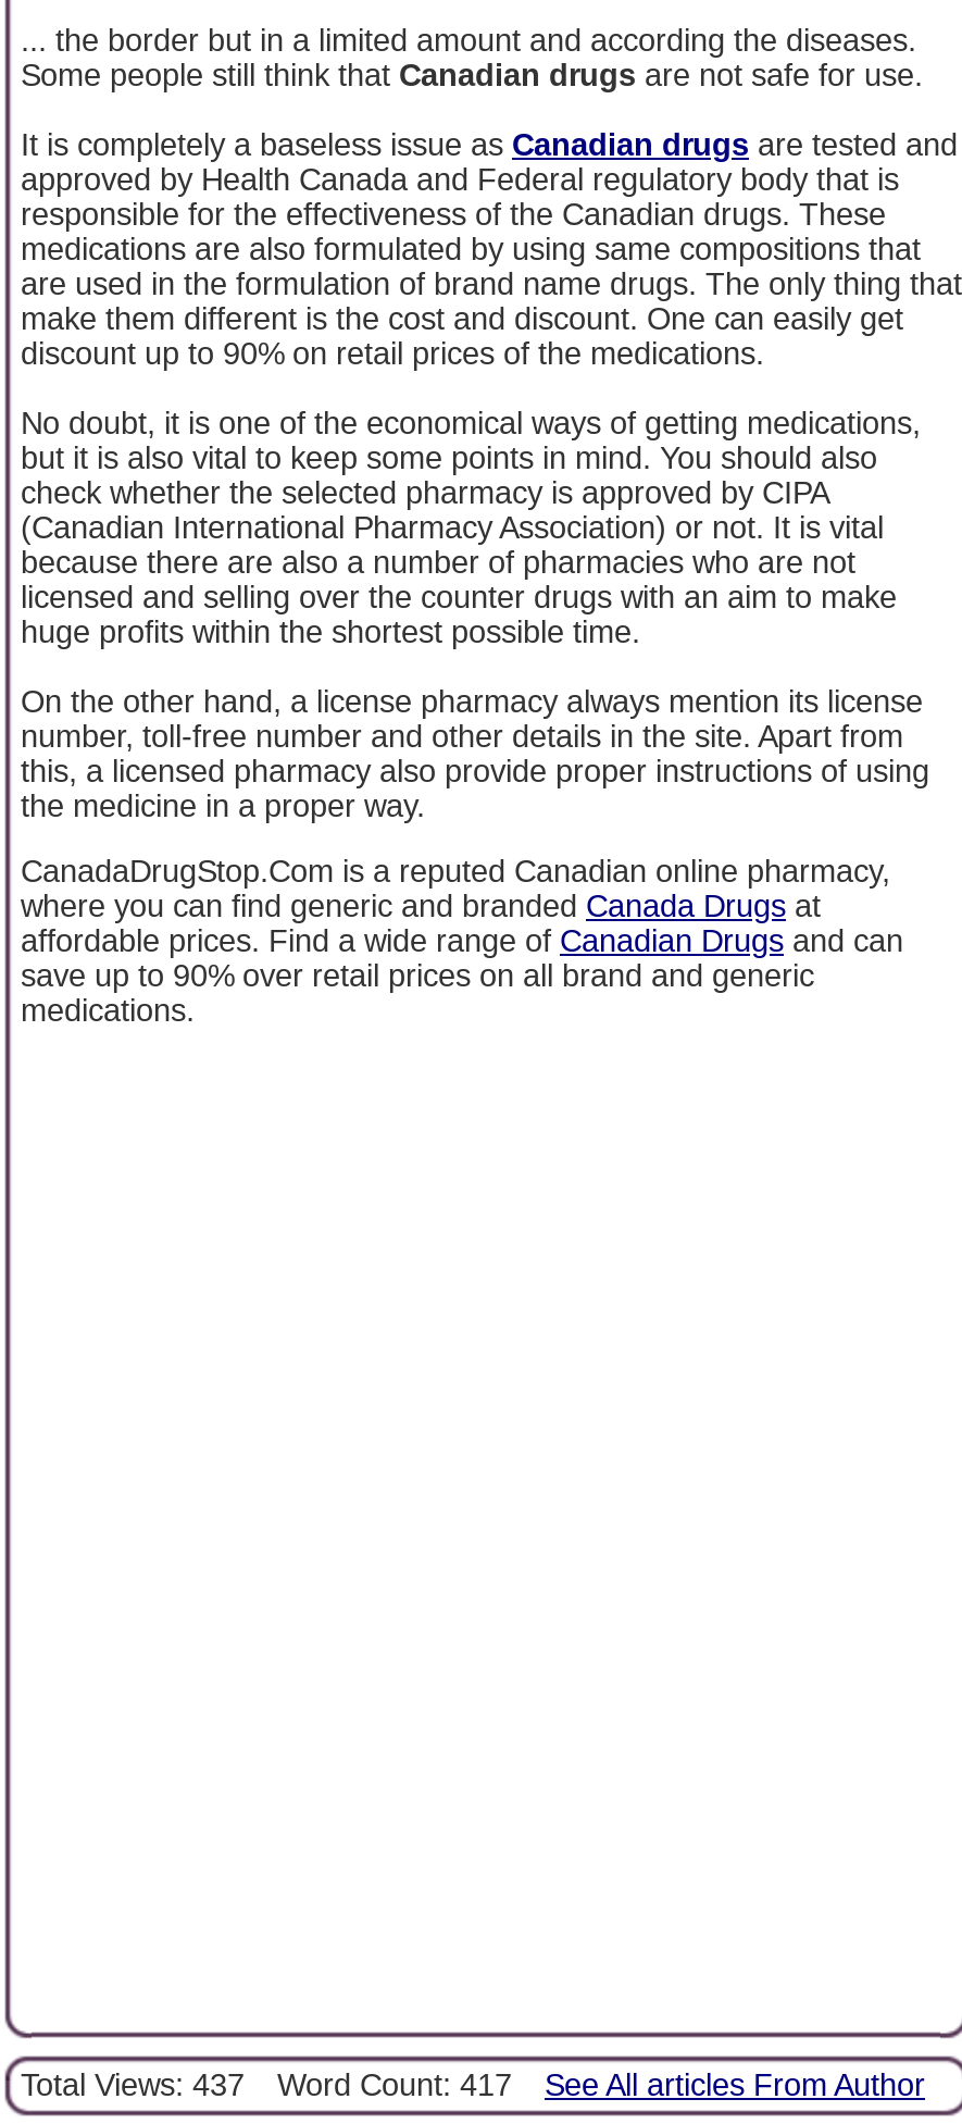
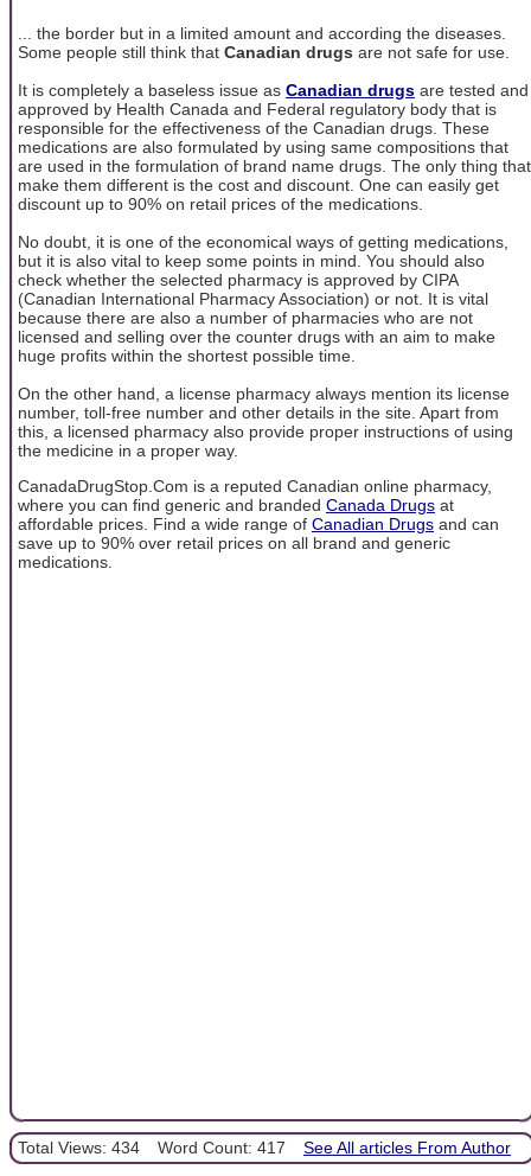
[21,2067,925,2101] Total Views: 437 Word Count: 417 See All articles From Author -> [18,1138,511,1157] Total Views: 434 Word Count: 417 See All articles From Author

